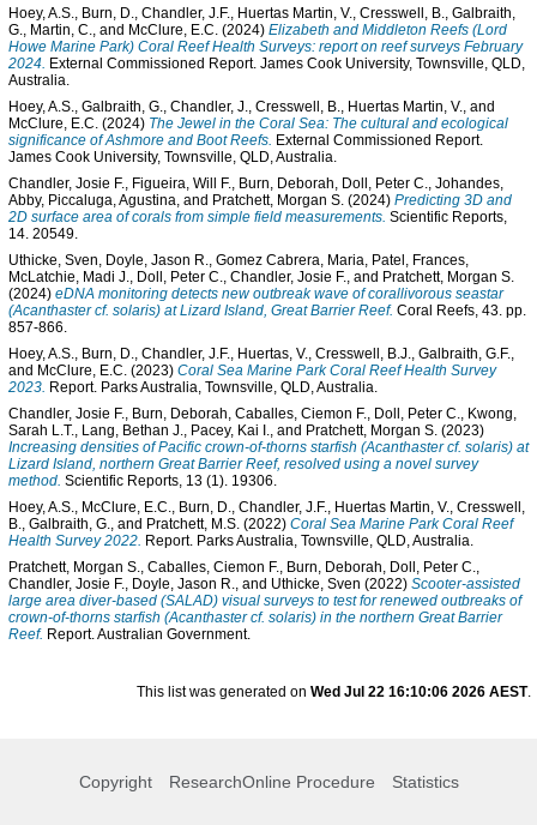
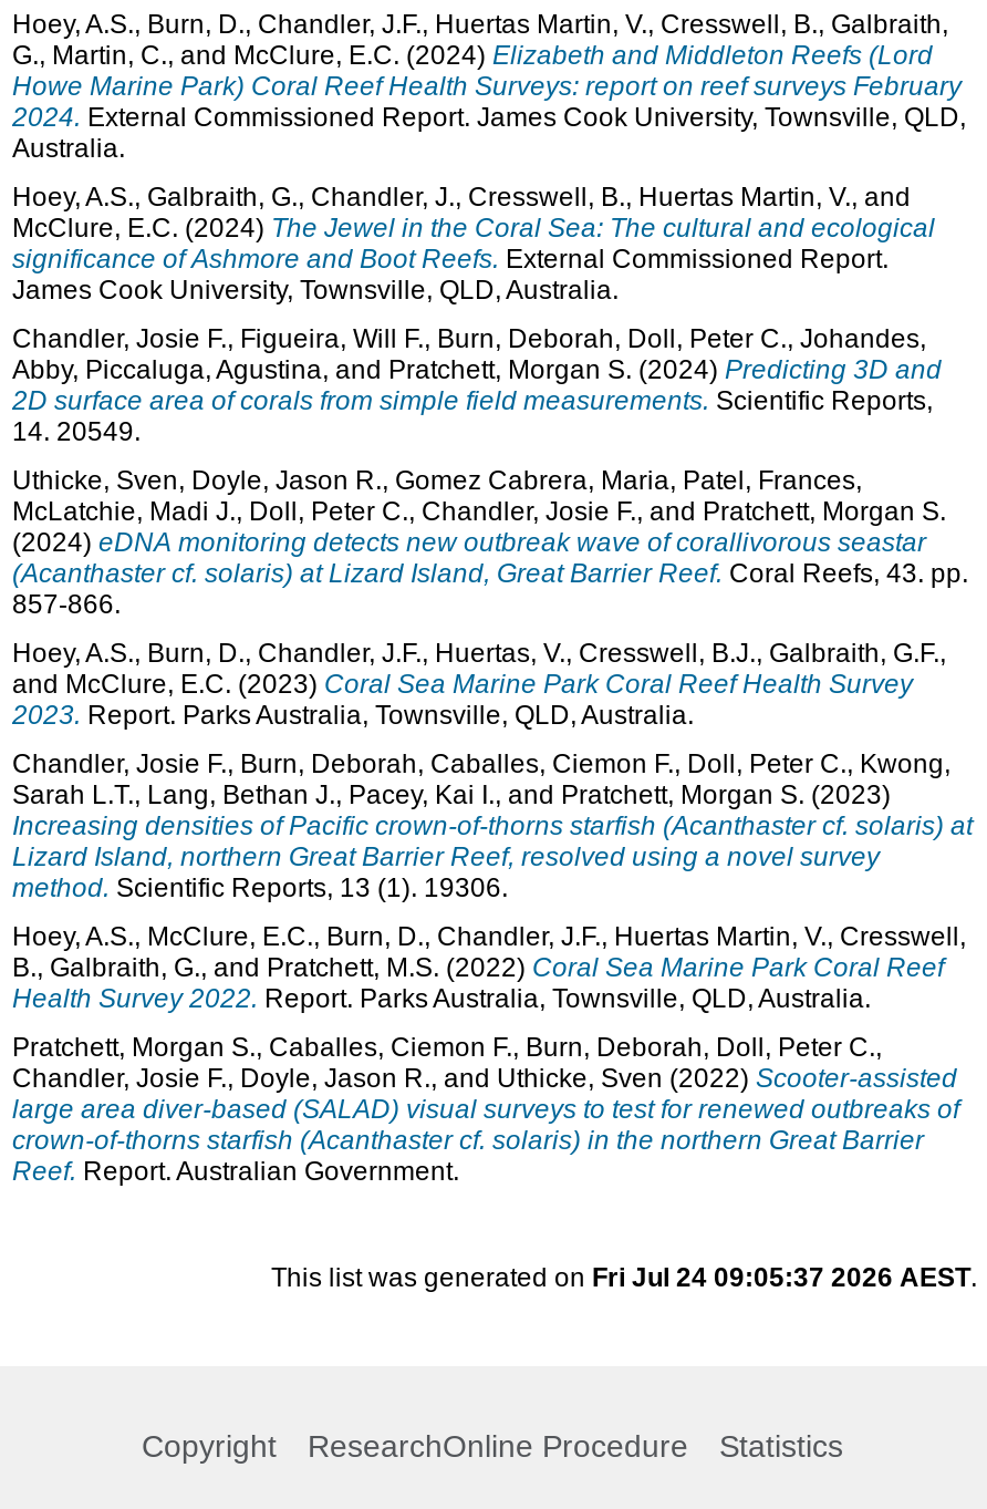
[137,684,531,701] This list was generated on Wed Jul 22 16:10:06 2026 AEST. -> [271,1263,977,1294] This list was generated on Fri Jul 24 09:05:37 2026 AEST.

